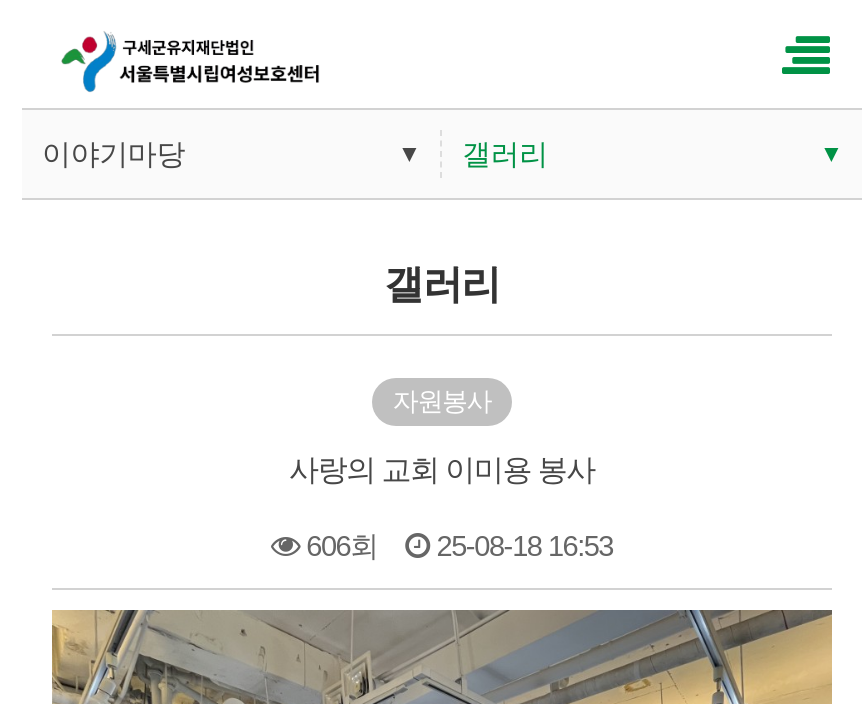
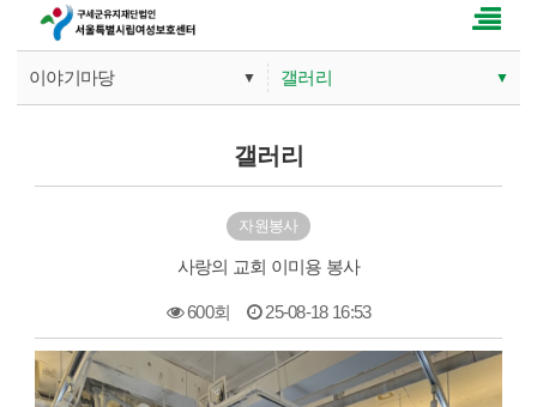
[300,530,613,562] 606회 25-08-18 16:53 -> [183,303,371,322] 600회 25-08-18 16:53

